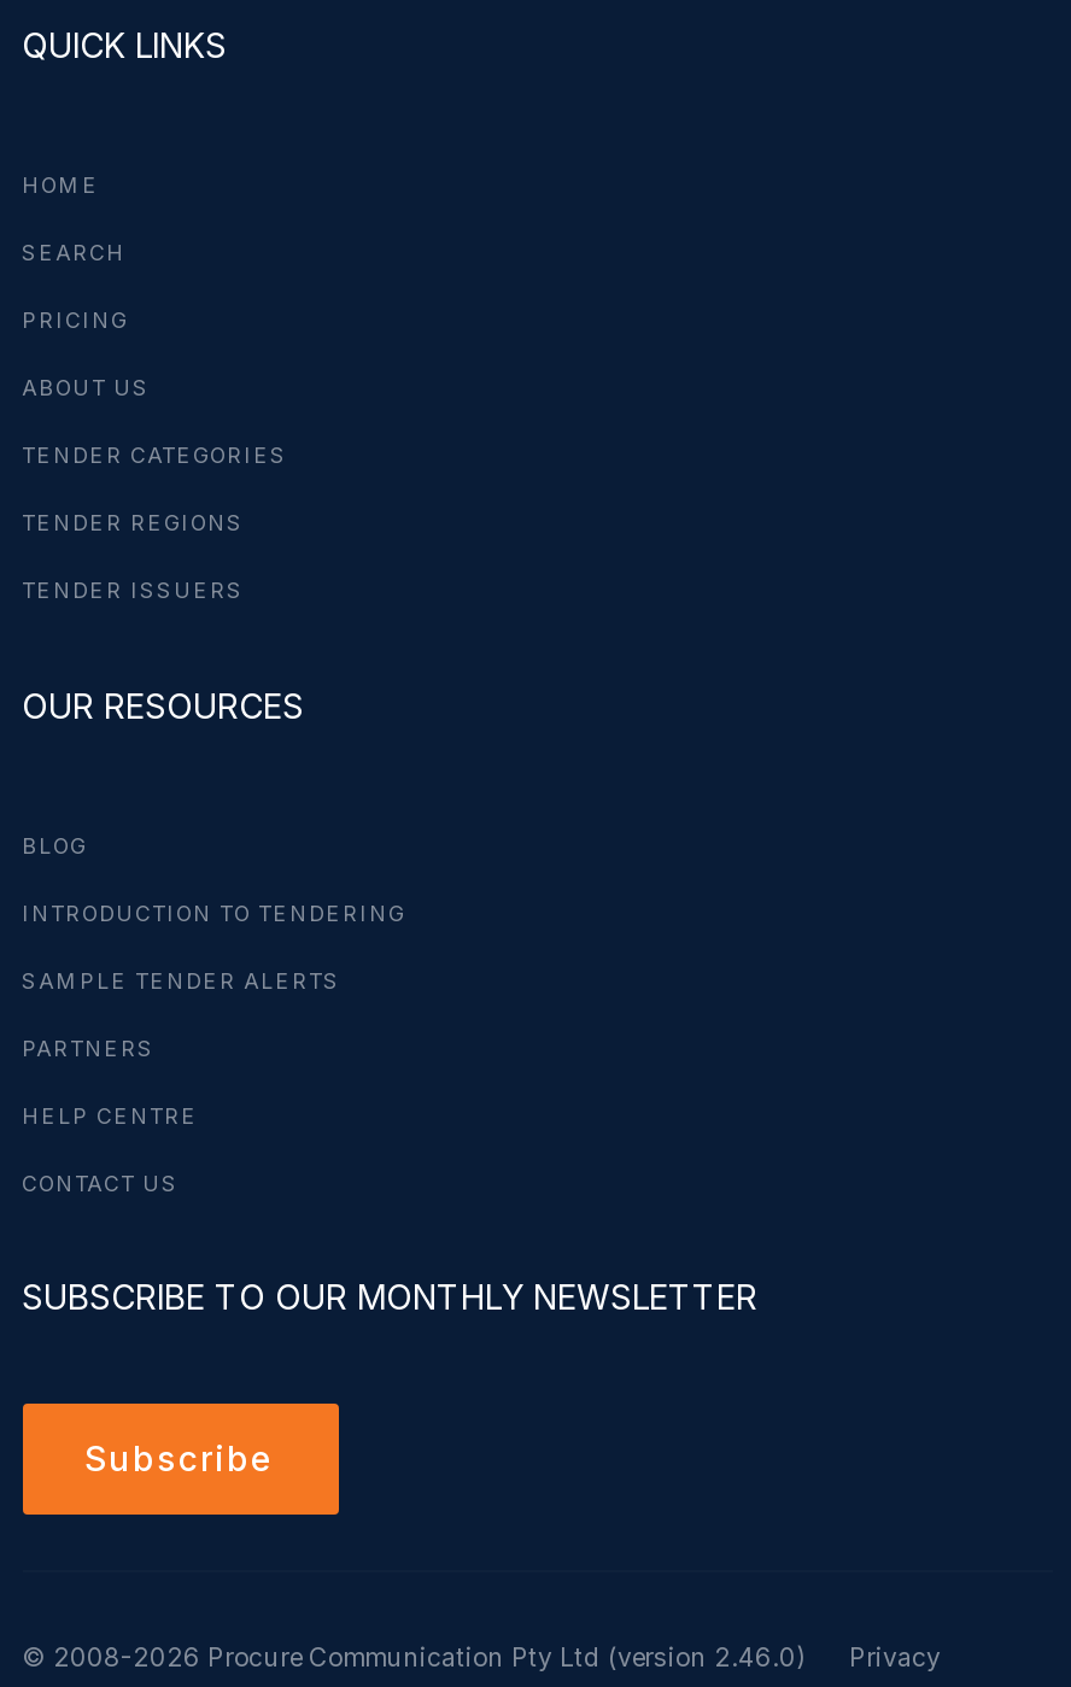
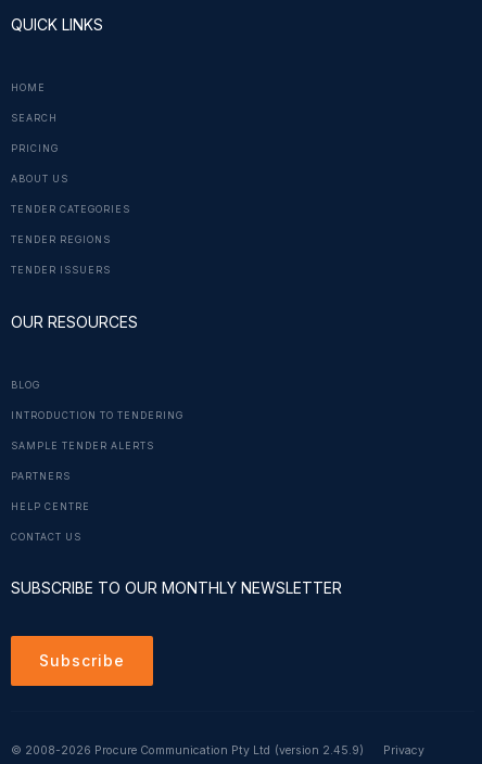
[22,1642,806,1673] © 2008-2026 Procure Communication Pty Ltd (version 2.46.0) -> [10,743,363,757] © 2008-2026 Procure Communication Pty Ltd (version 2.45.9)

